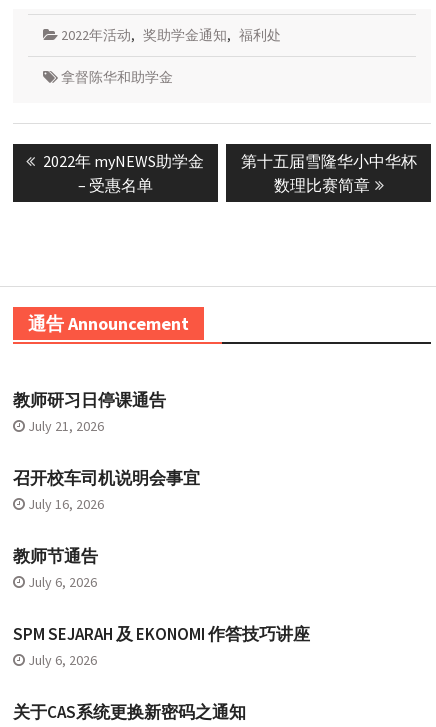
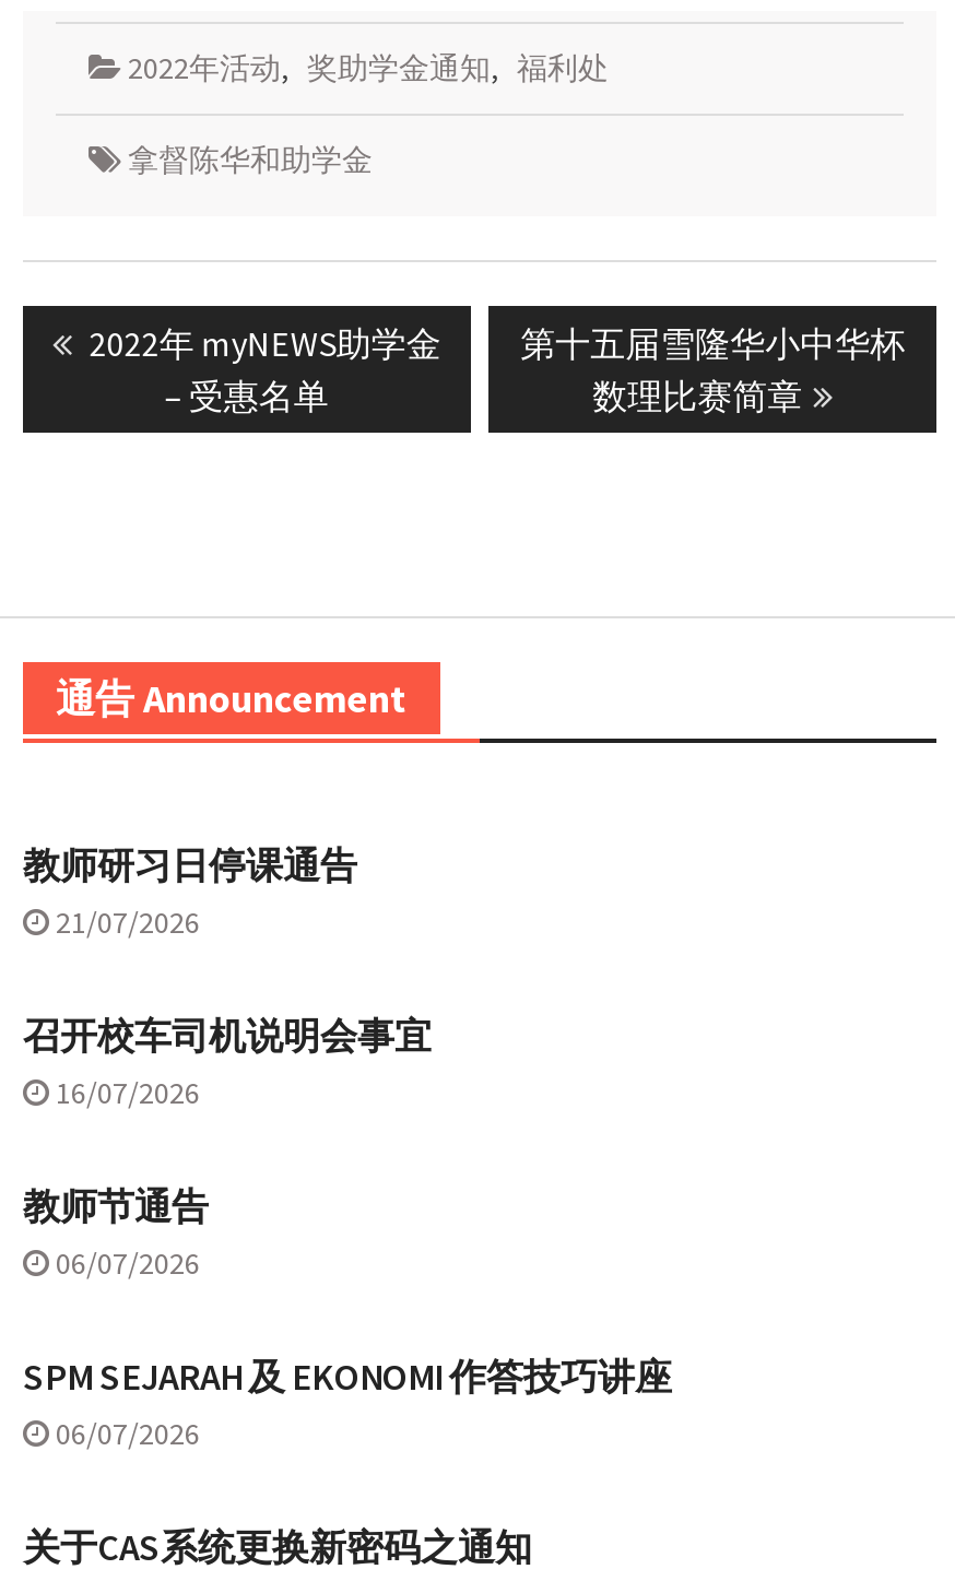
[28,417,104,435] July 21, 2026 -> [56,903,200,942] 21/07/2026
[28,495,104,513] July 16, 2026 -> [56,1073,200,1113] 16/07/2026
[28,573,97,591] July 6, 2026 -> [56,1244,200,1283] 06/07/2026
[28,651,97,669] July 6, 2026 -> [56,1414,200,1454] 06/07/2026

